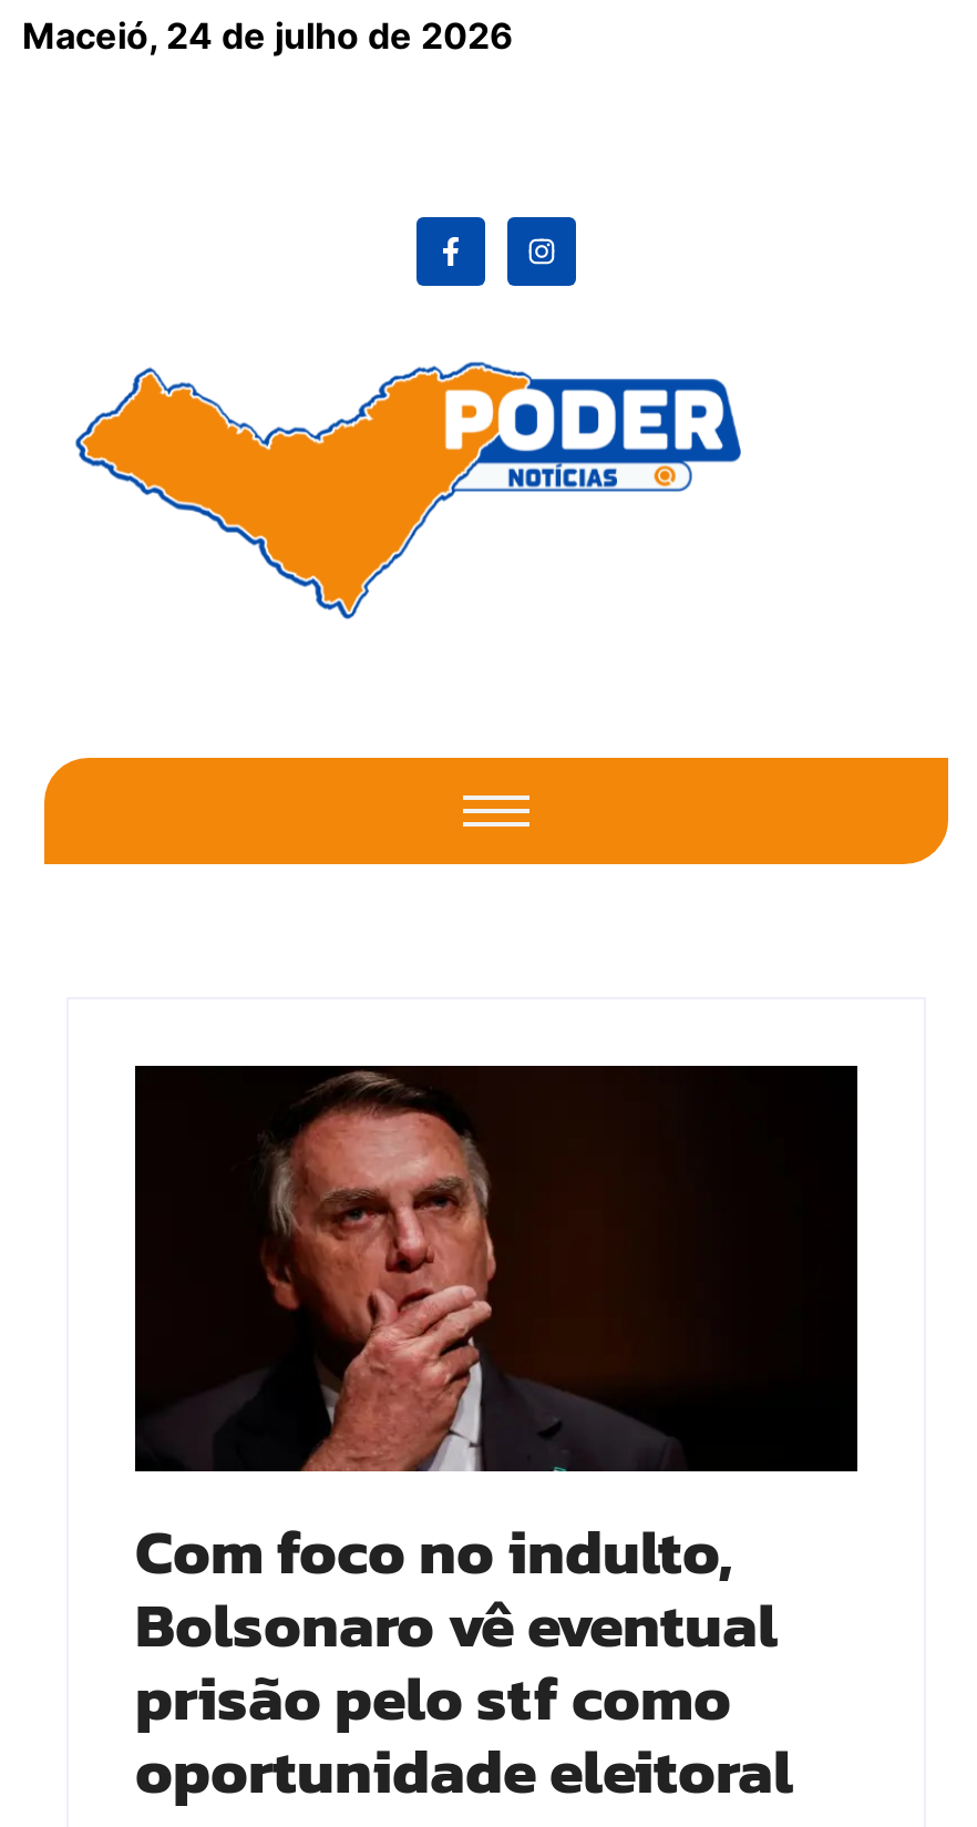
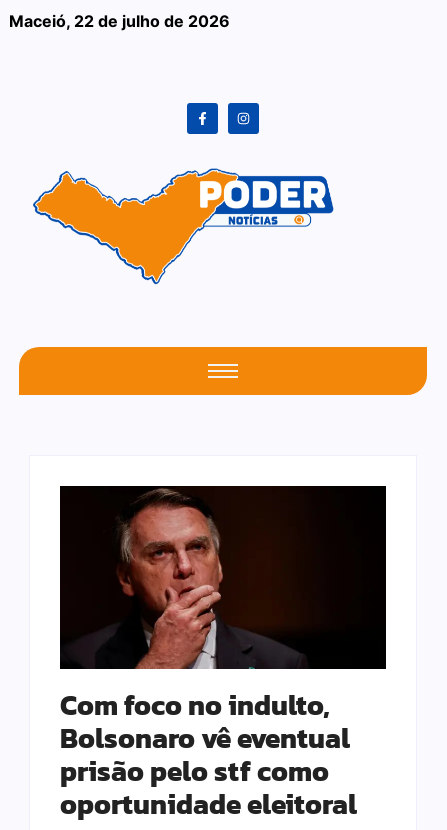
[22,13,514,58] Maceió, 24 de julho de 2026 -> [9,11,230,31] Maceió, 22 de julho de 2026

